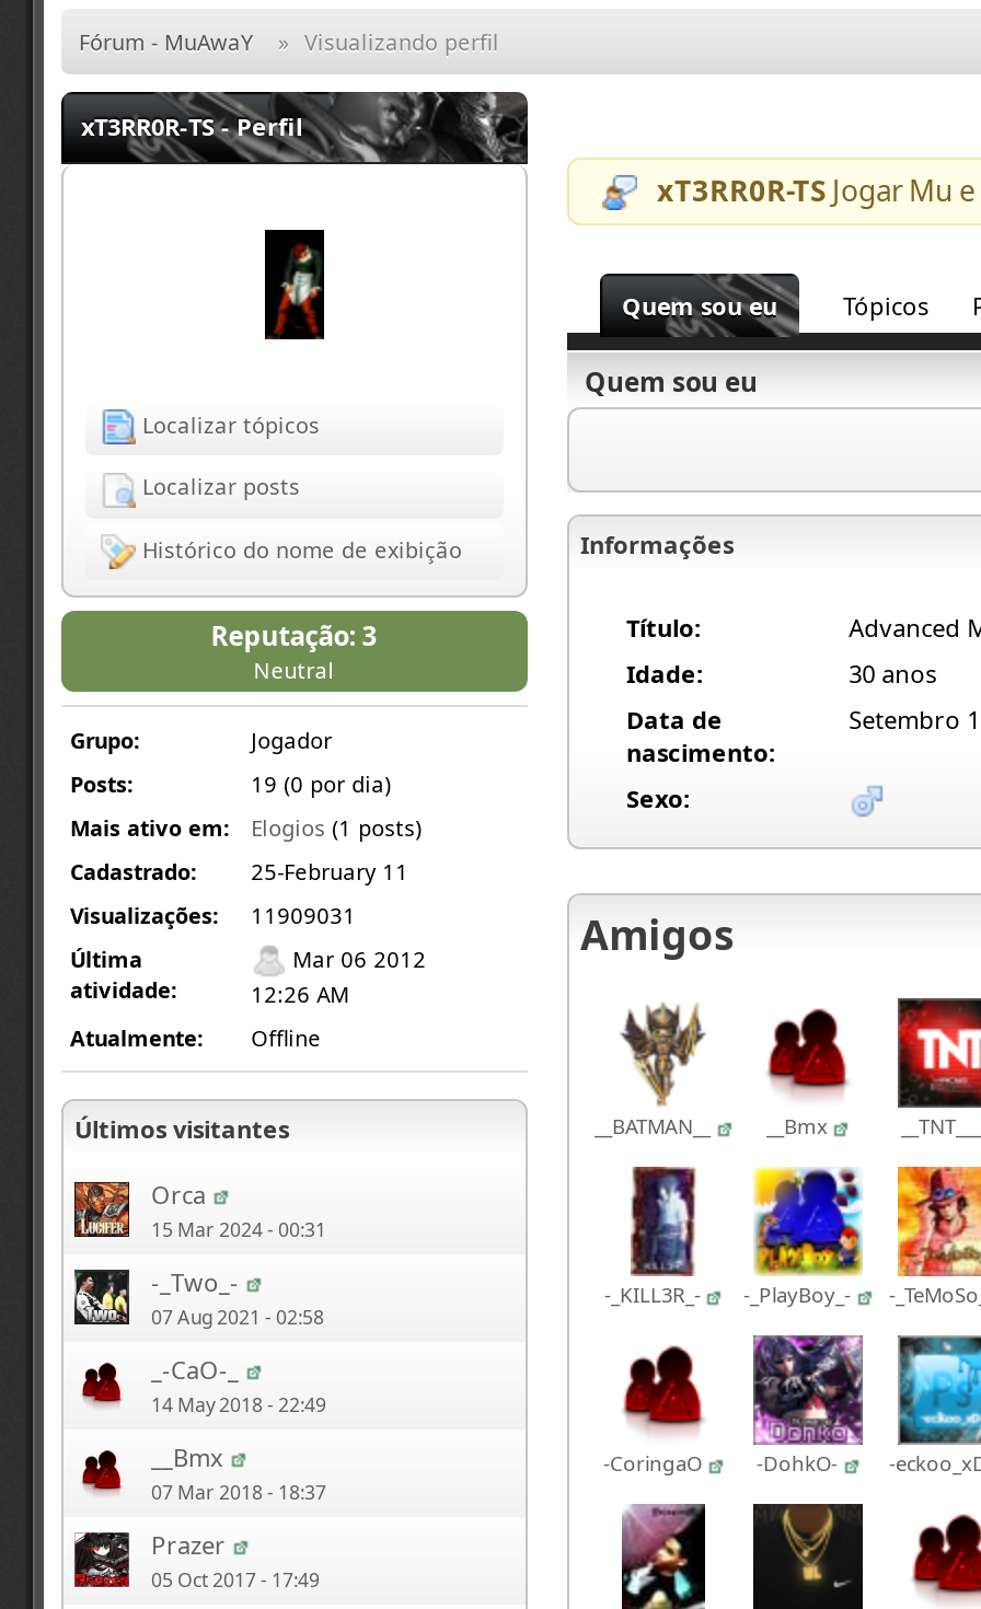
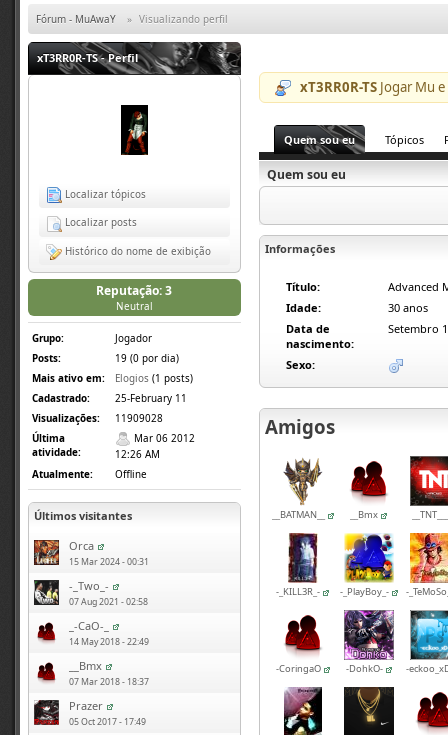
[70,900,356,930] Visualizações: 11909031 -> [32,411,163,425] Visualizações: 11909028

